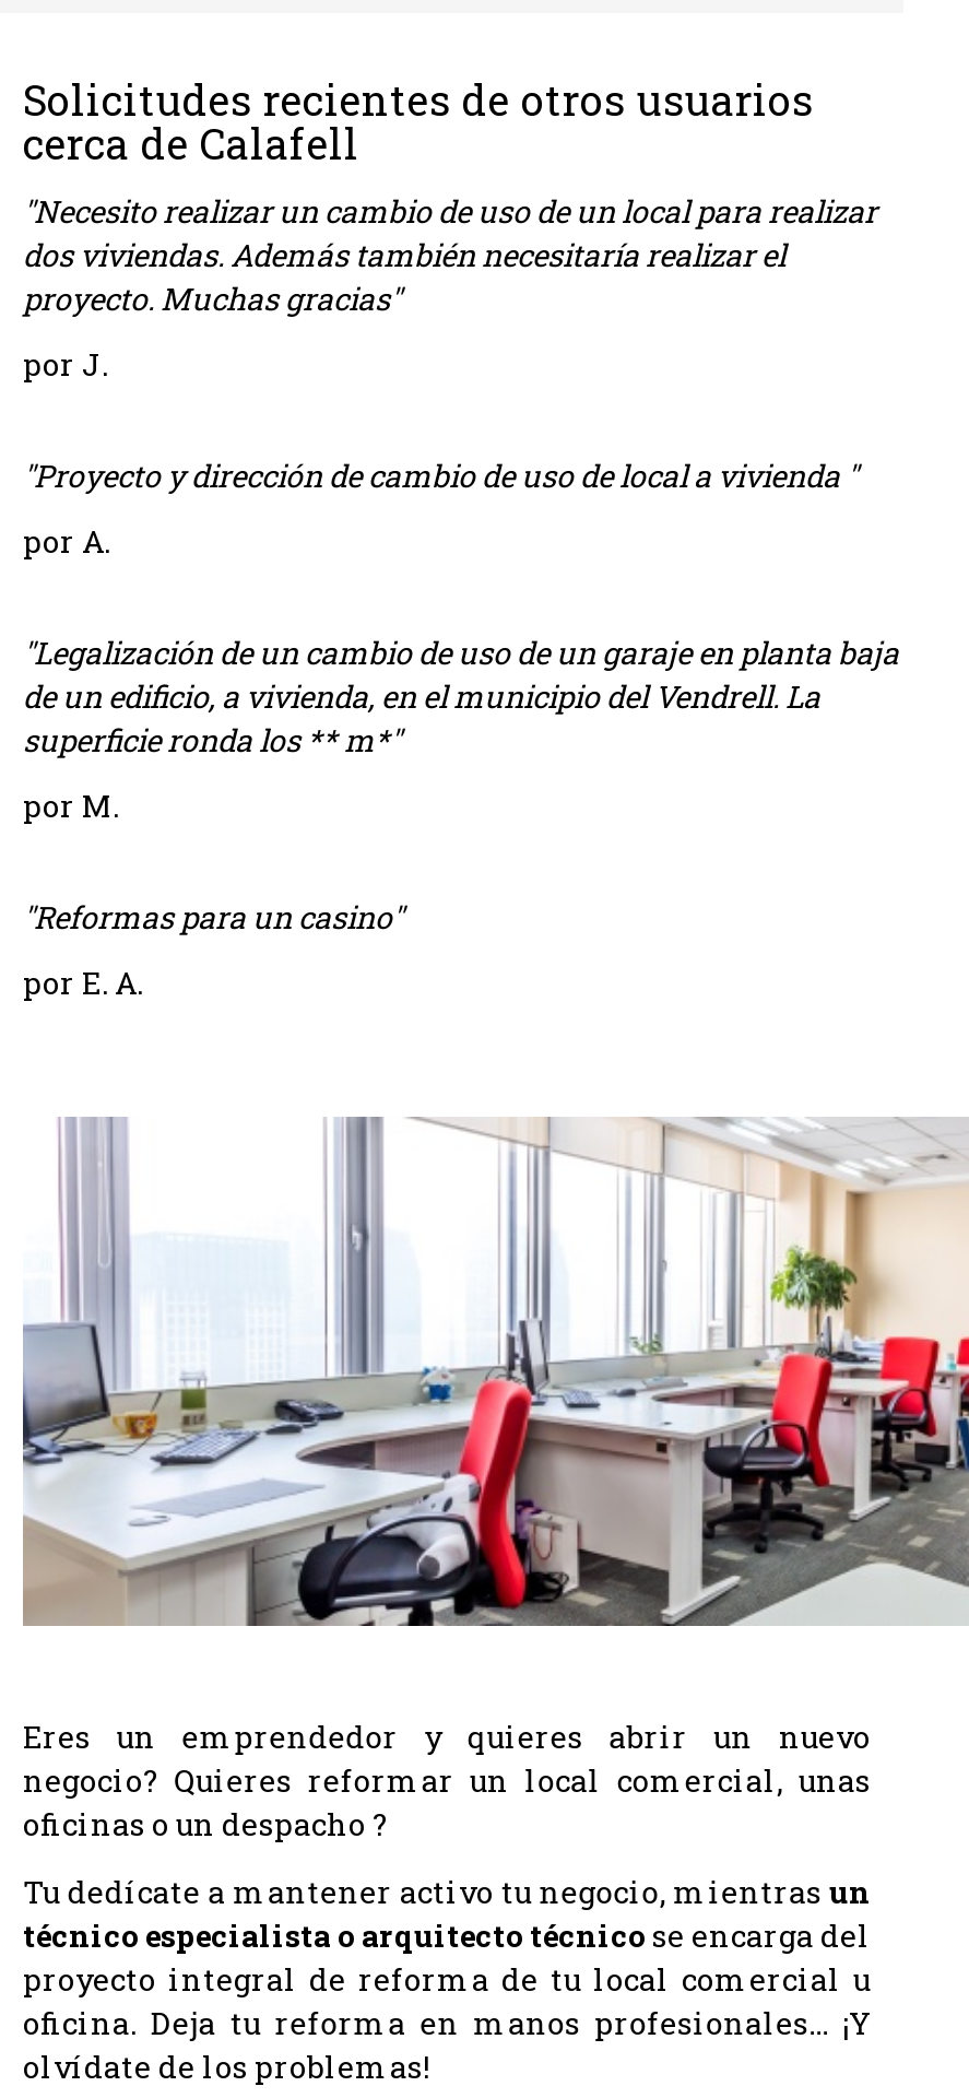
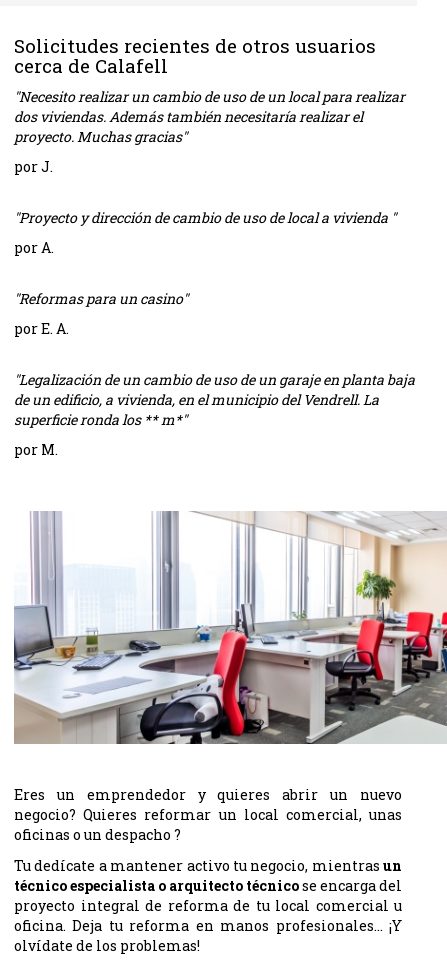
moved [23,631,899,827] -> [14,370,415,459]: "Legalización de un cambio de uso de un garaje en planta baja | de un edificio, a vivienda, en el municipio del Vendrell. La | superficie ronda los ** m*" | por M.
moved [23,896,403,1004] -> [14,289,188,338]: "Reformas para un casino" | por E. A.

